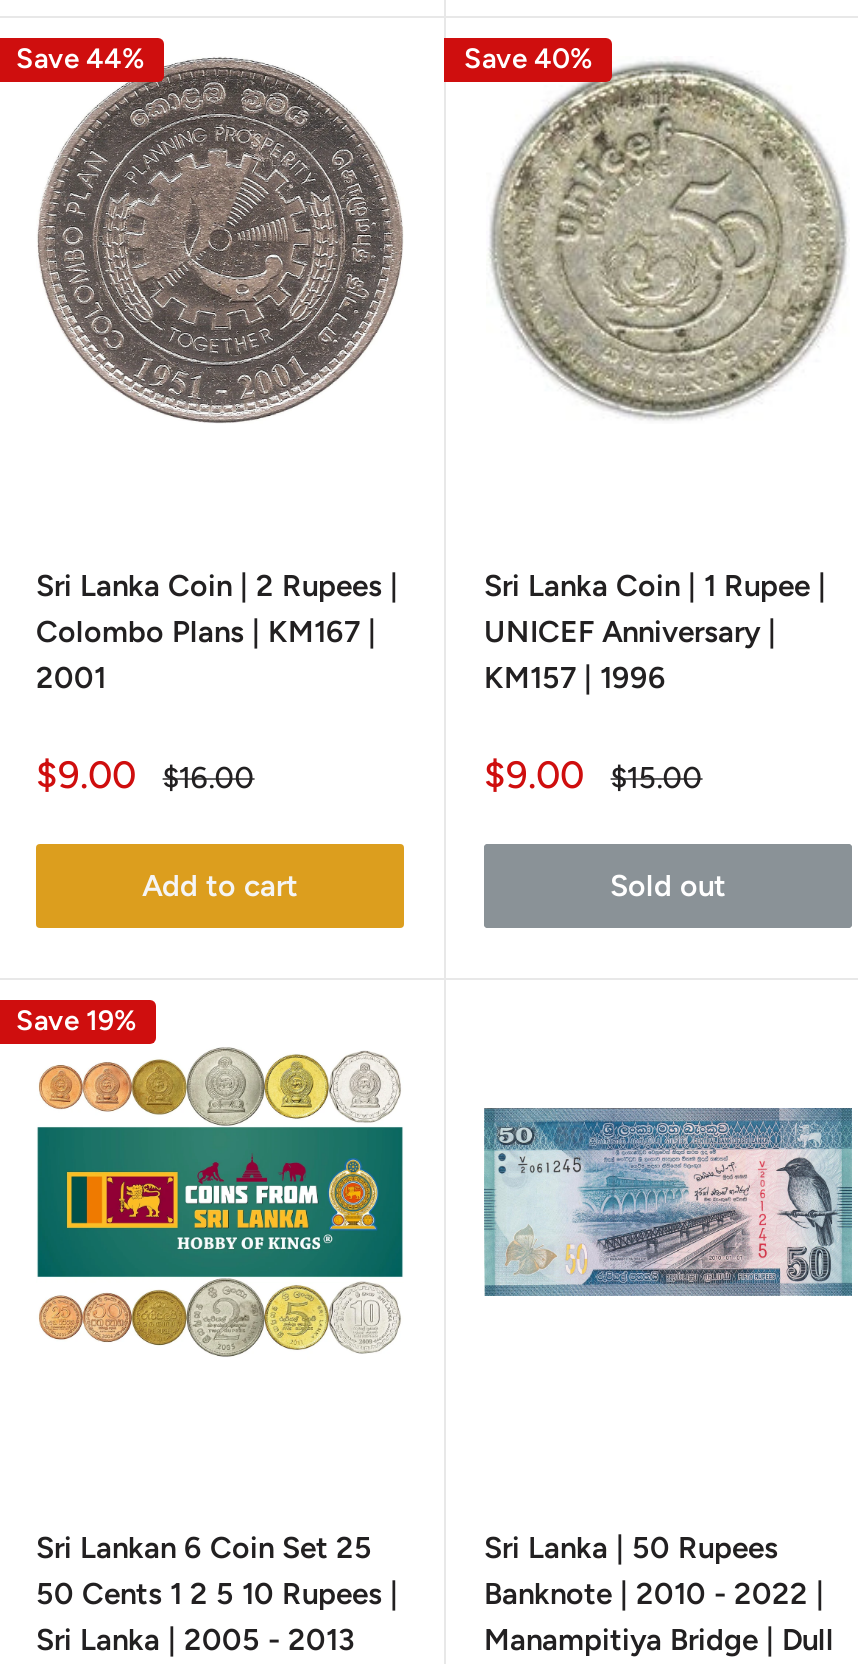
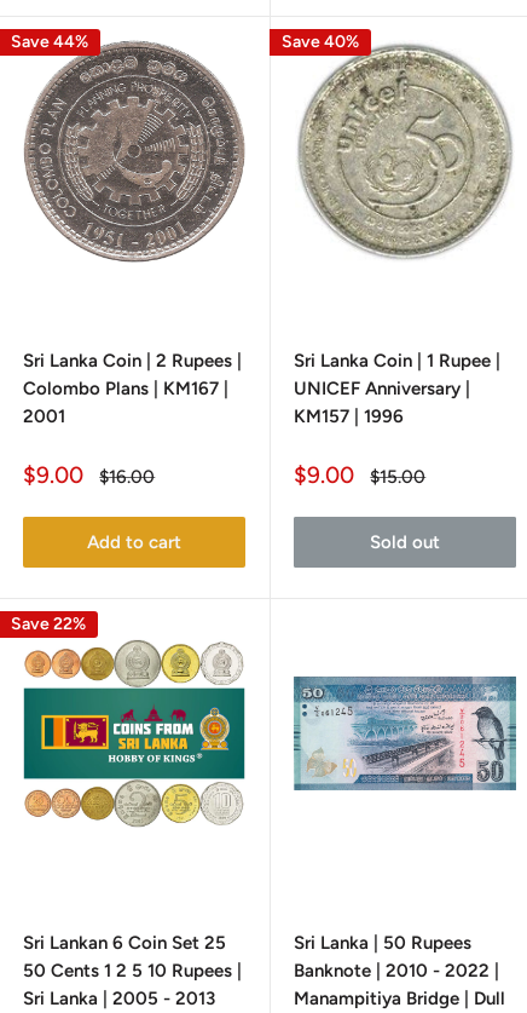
[16,1004,136,1038] Save 19% -> [11,614,86,634] Save 22%

